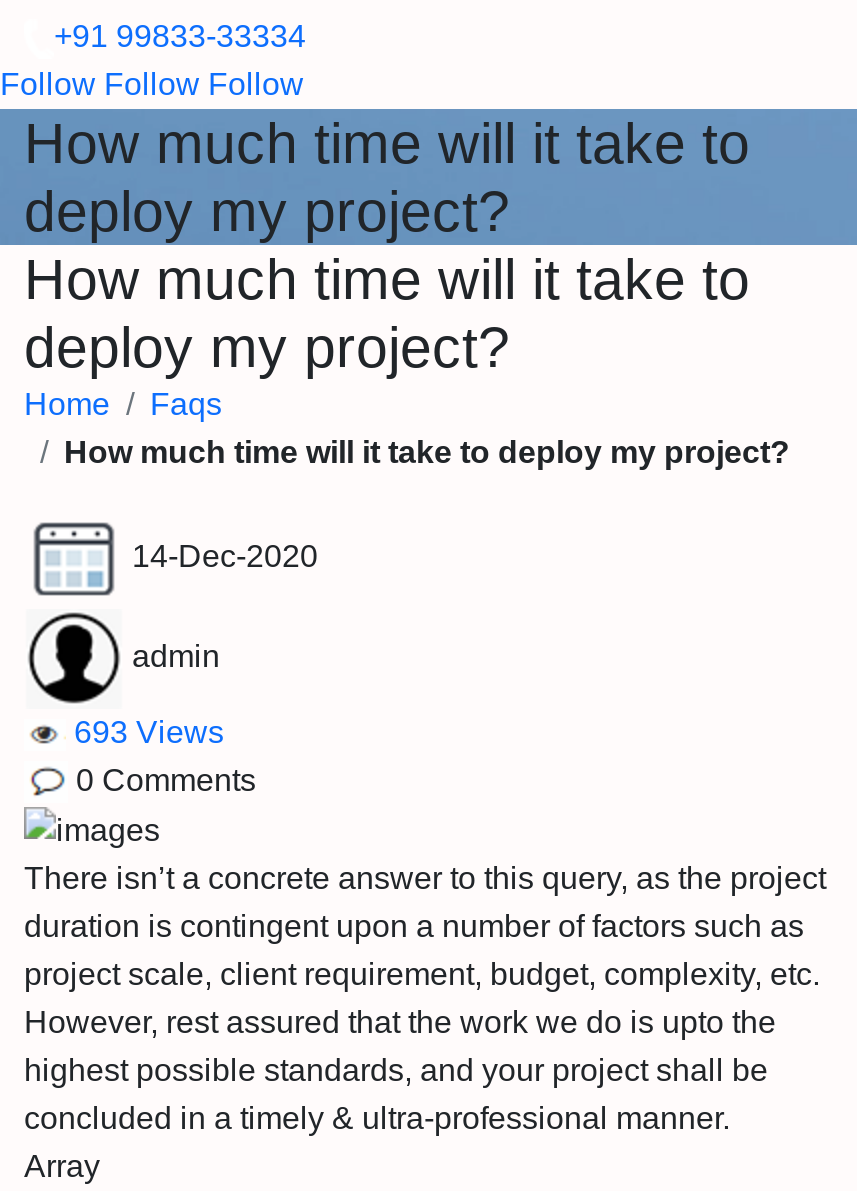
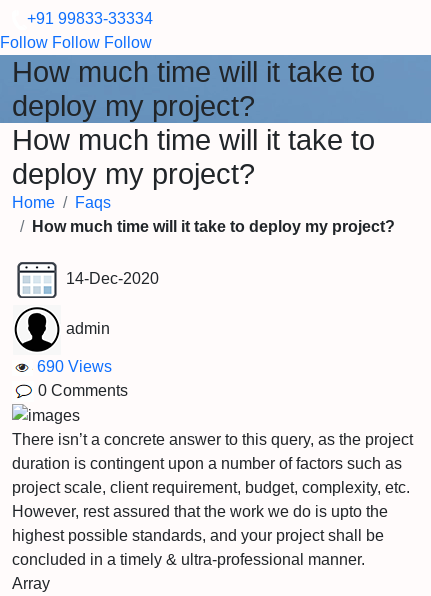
[66,715,224,749] 693 Views -> [33,358,112,375] 690 Views

